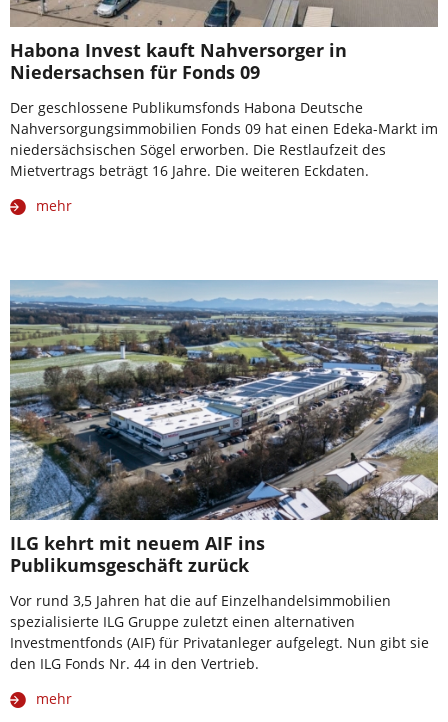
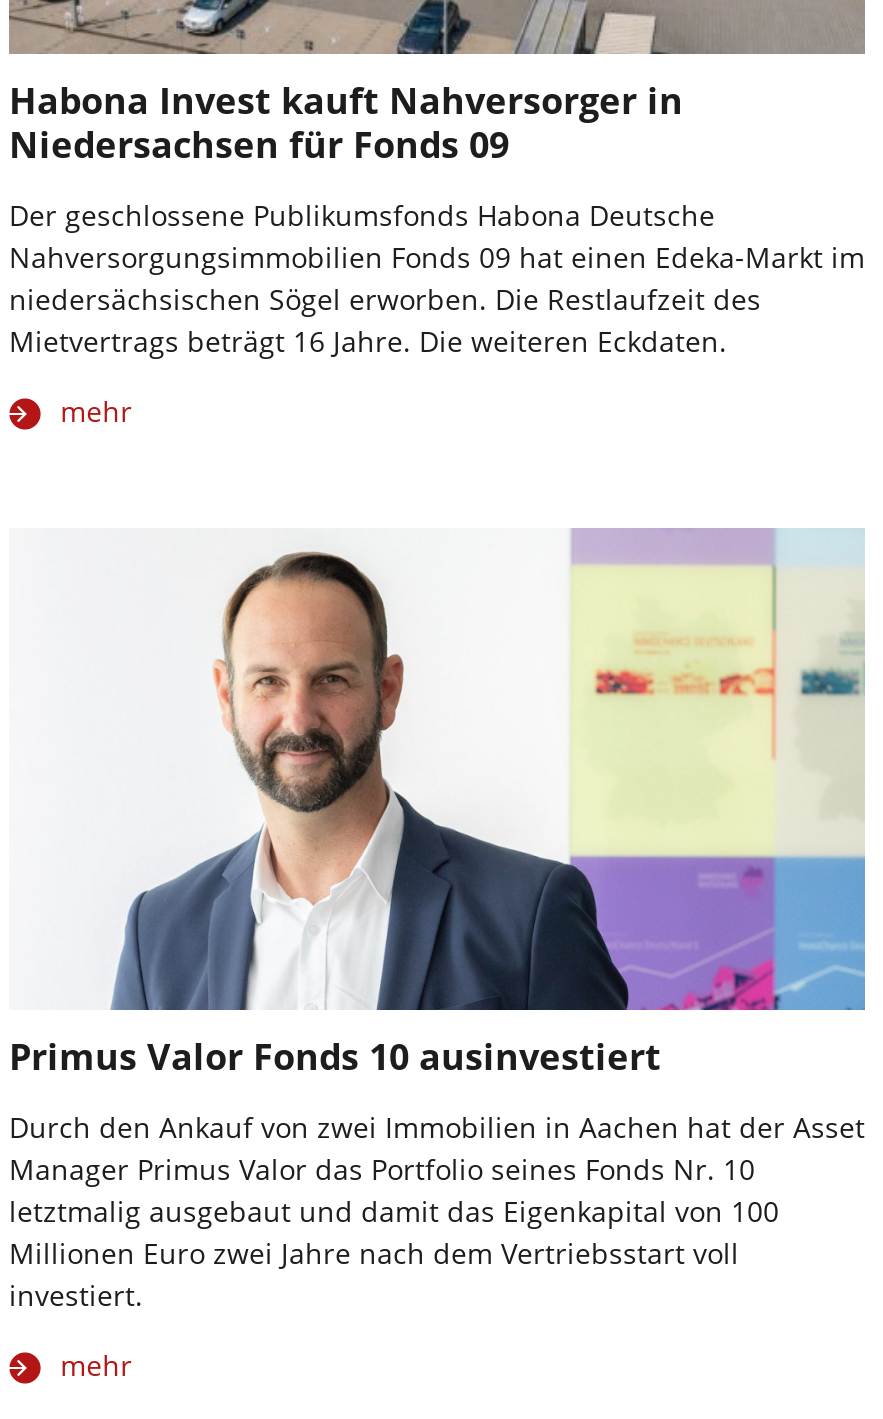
[9,279,439,577] [image] | ILG kehrt mit neuem AIF ins | Publikumsgeschäft zurück -> [9,528,867,1079] [image] | Primus Valor Fonds 10 ausinvestiert
[10,591,429,673] Vor rund 3,5 Jahren hat die auf Einzelhandelsimmobilien | spezialisierte ILG Gruppe zuletzt einen alternativen | Investmentfonds (AIF) für Privatanleger aufgelegt. Nun gibt sie | den ILG Fonds Nr. 44 in den Vertrieb. -> [9,1107,865,1313] Durch den Ankauf von zwei Immobilien in Aachen hat der Asset | Manager Primus Valor das Portfolio seines Fonds Nr. 10 | letztmalig ausgebaut und damit das Eigenkapital von 100 | Millionen Euro zwei Jahre nach dem Vertriebsstart voll | investiert.

